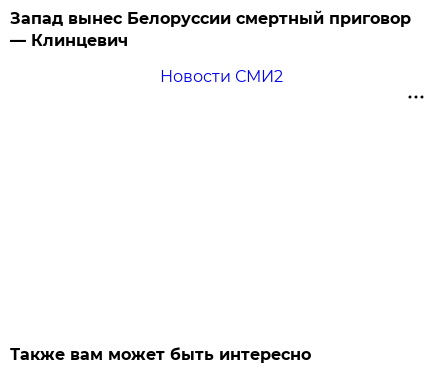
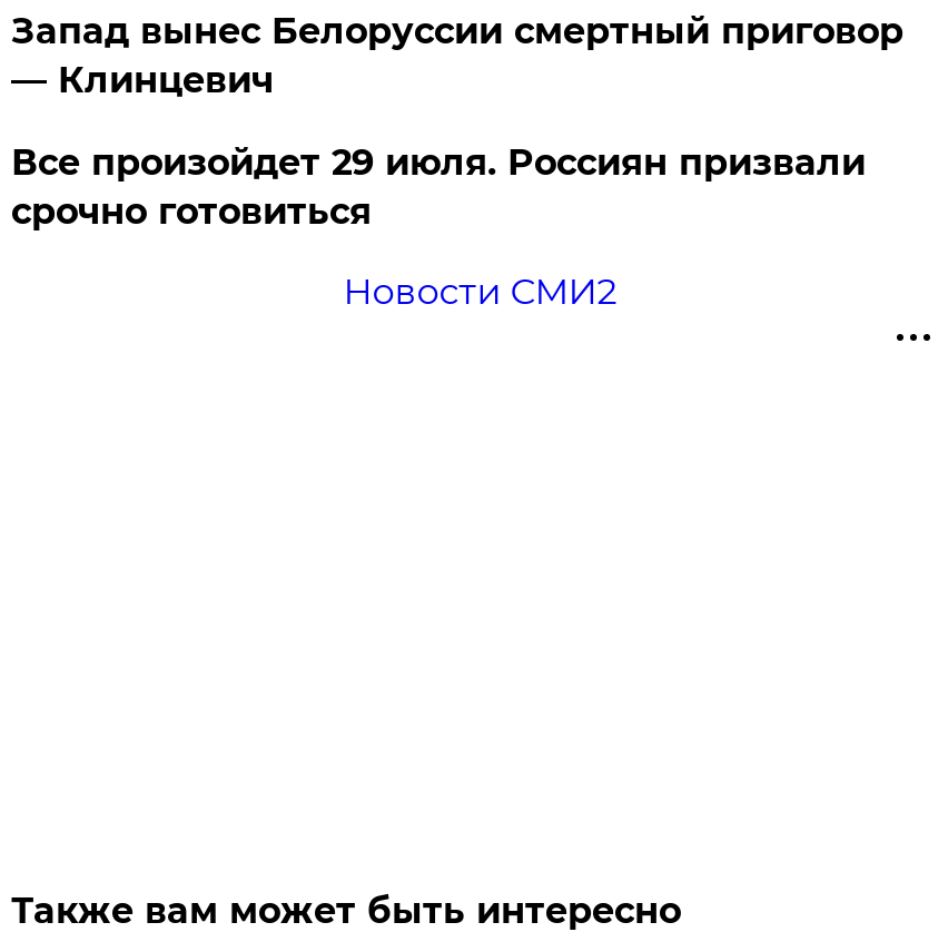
none -> [11,141,865,233] Все произойдет 29 июля. Россиян призвали | срочно готовиться

